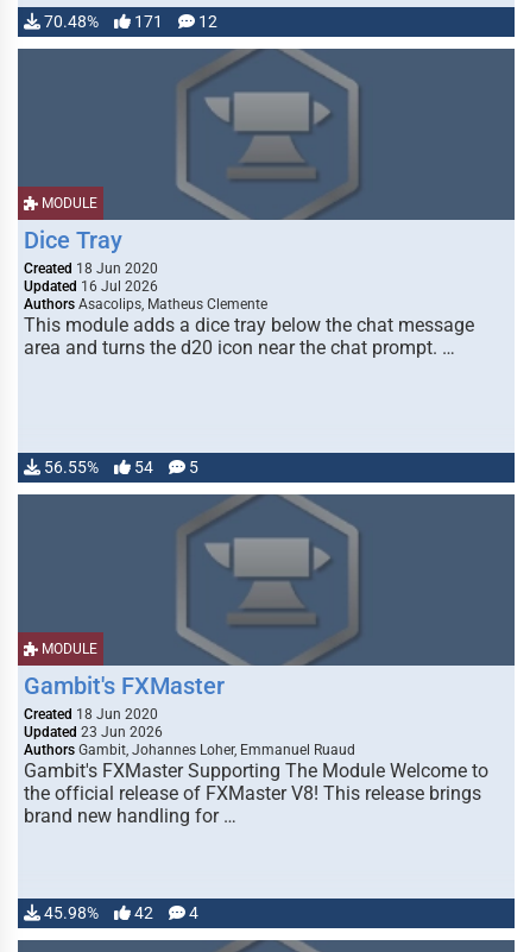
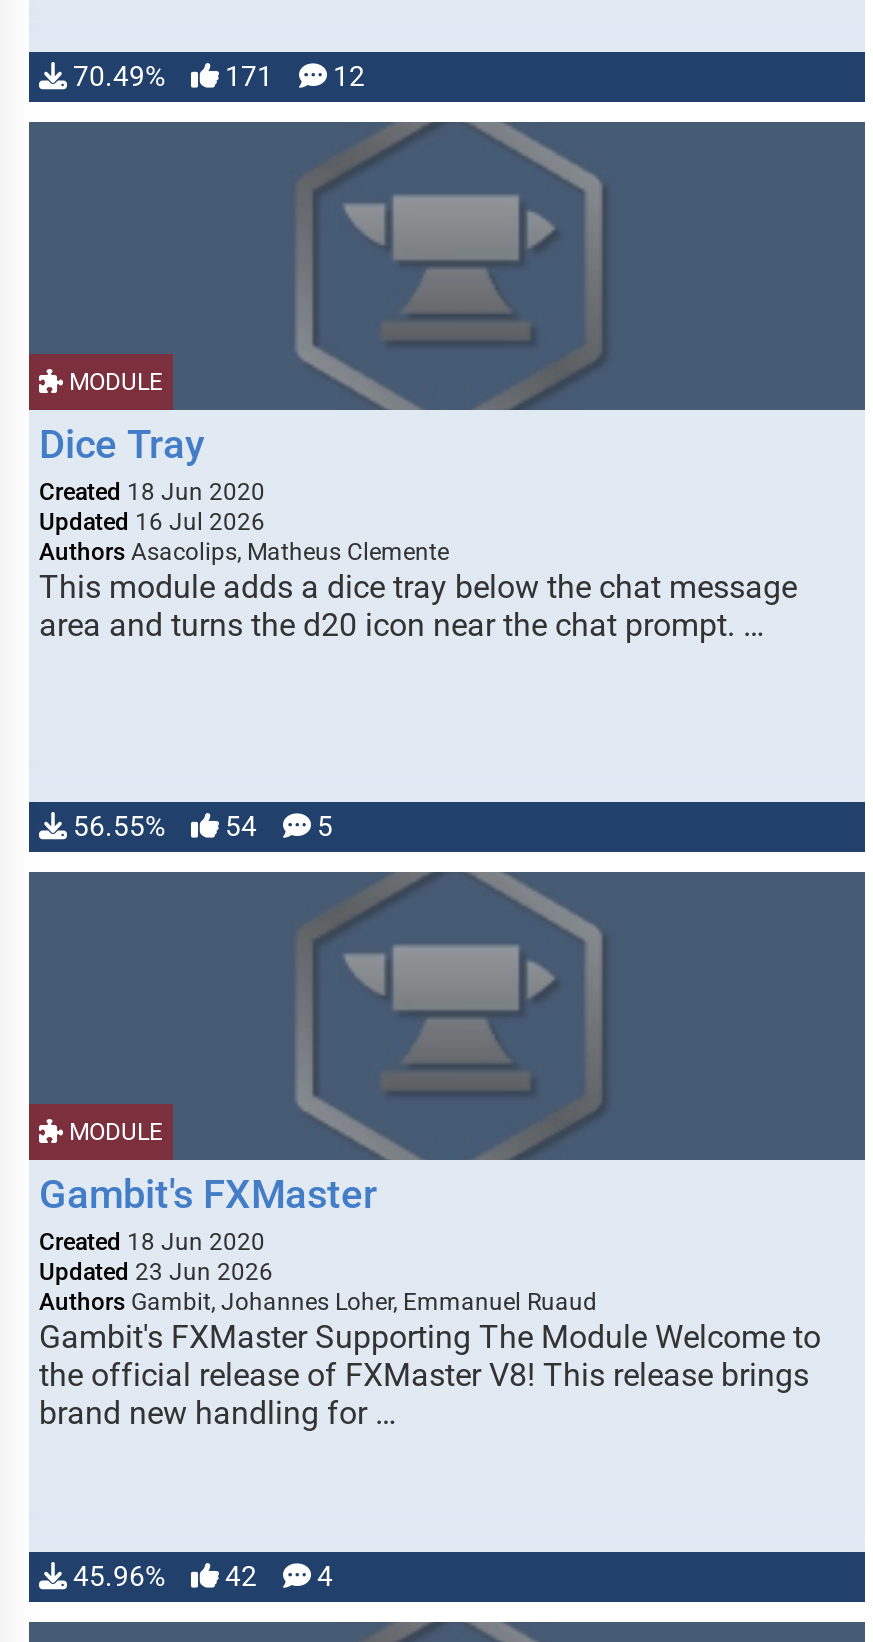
[40,12,217,31] 70.48% 171 12 -> [67,60,365,92] 70.49% 171 12
[40,903,198,922] 45.98% 42 4 -> [67,1560,333,1592] 45.96% 42 4

